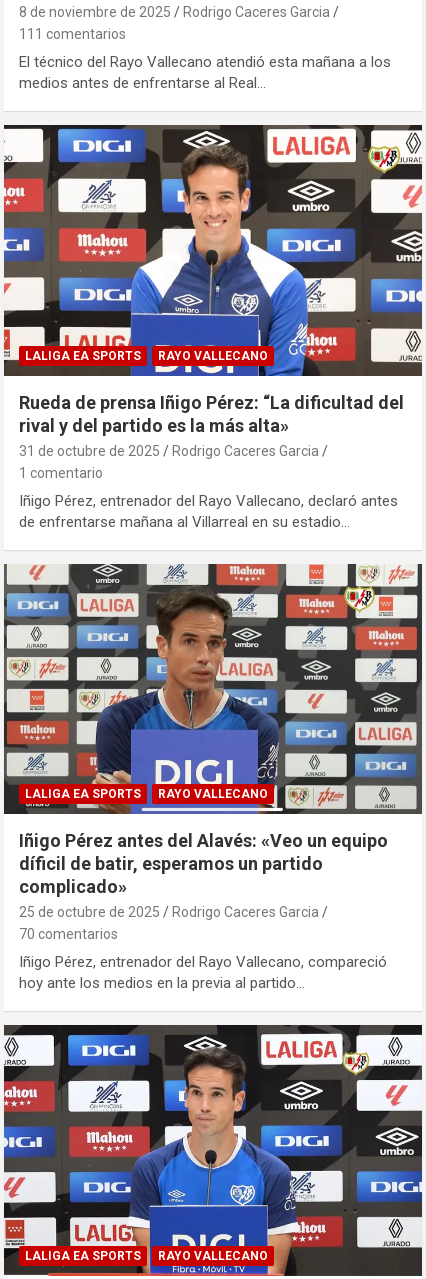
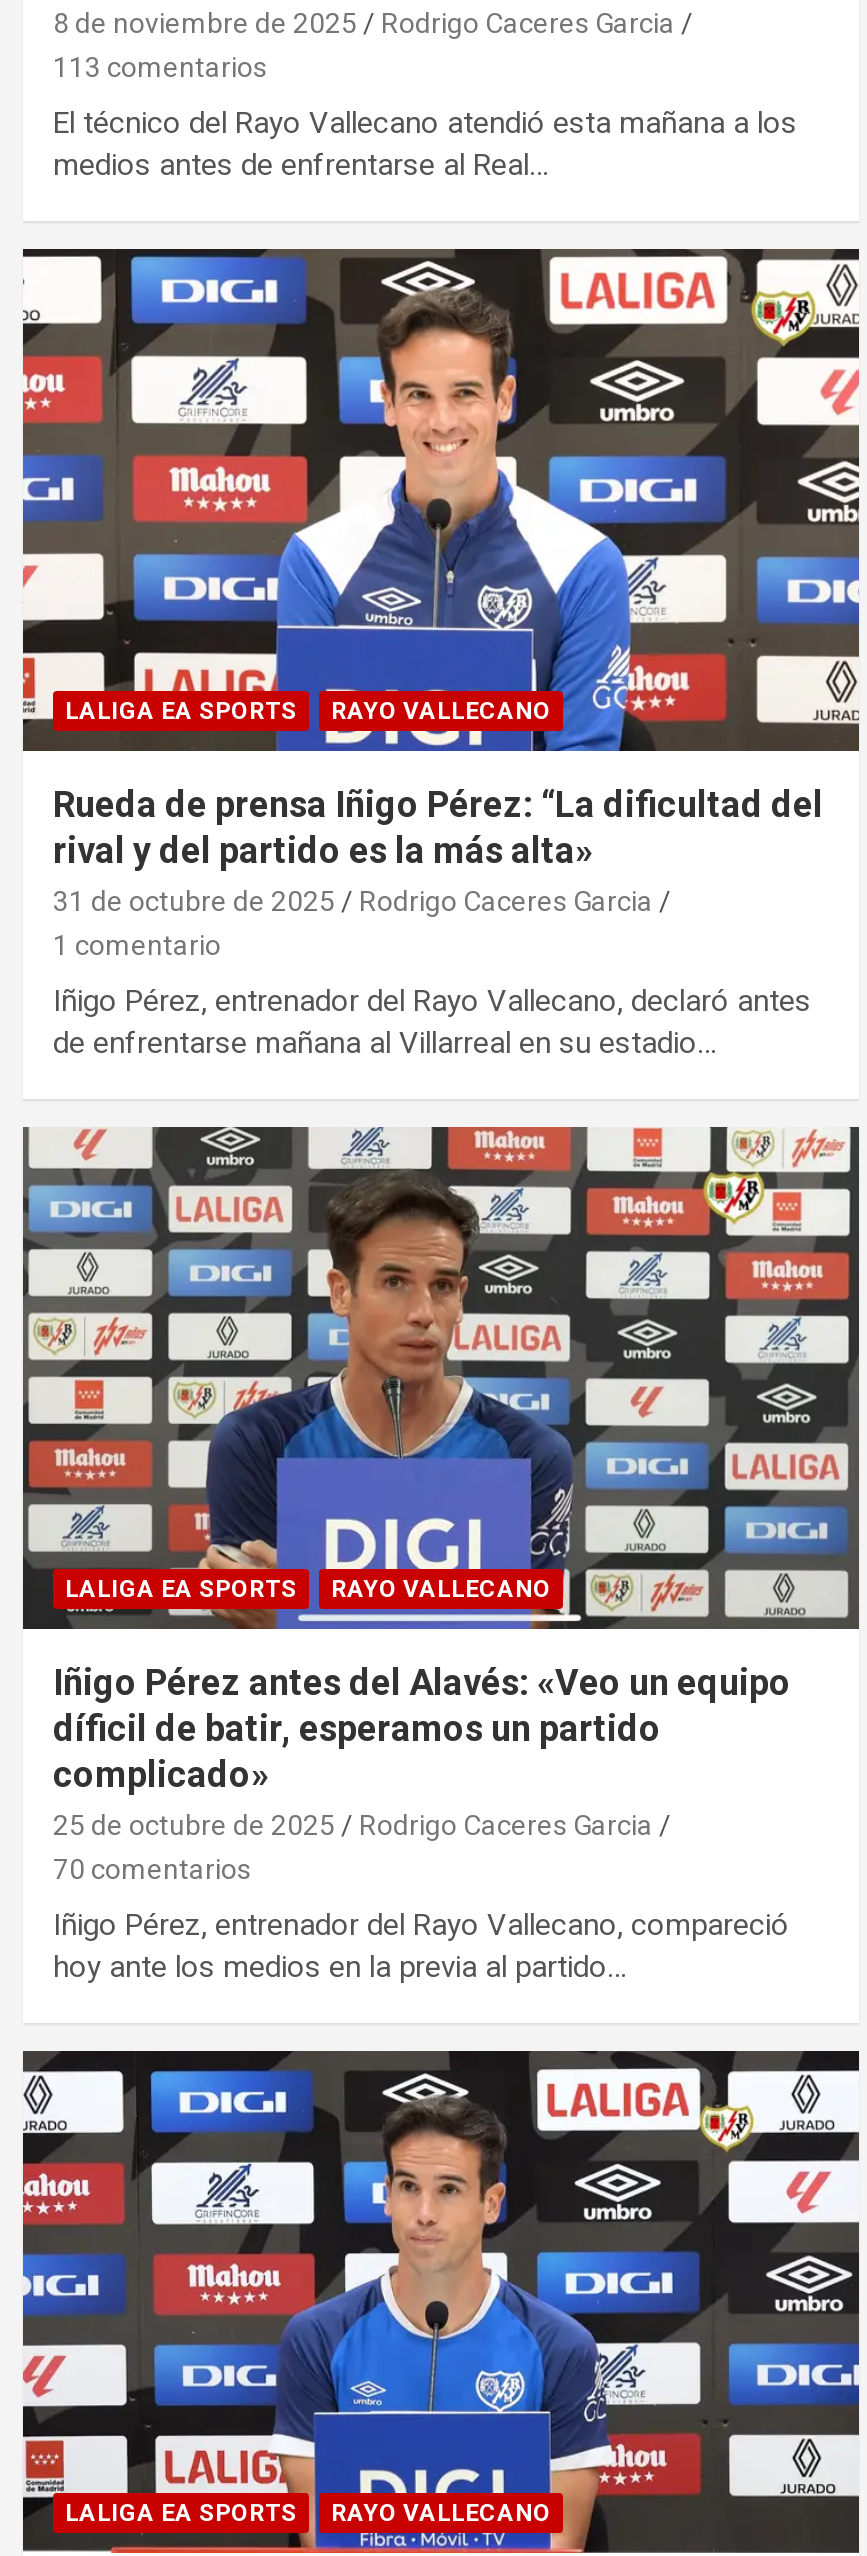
[19,26,126,42] 111 comentarios -> [53,52,267,84] 113 comentarios

